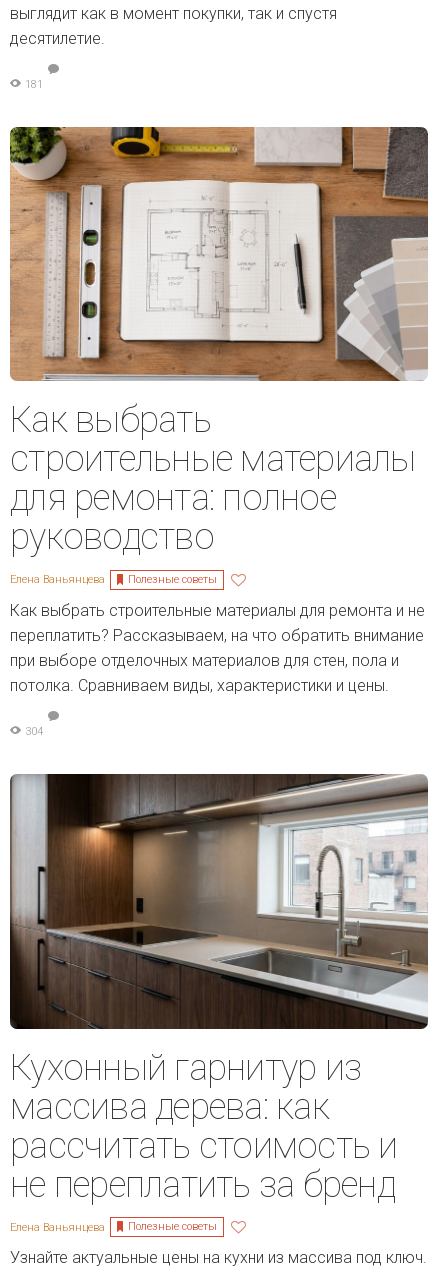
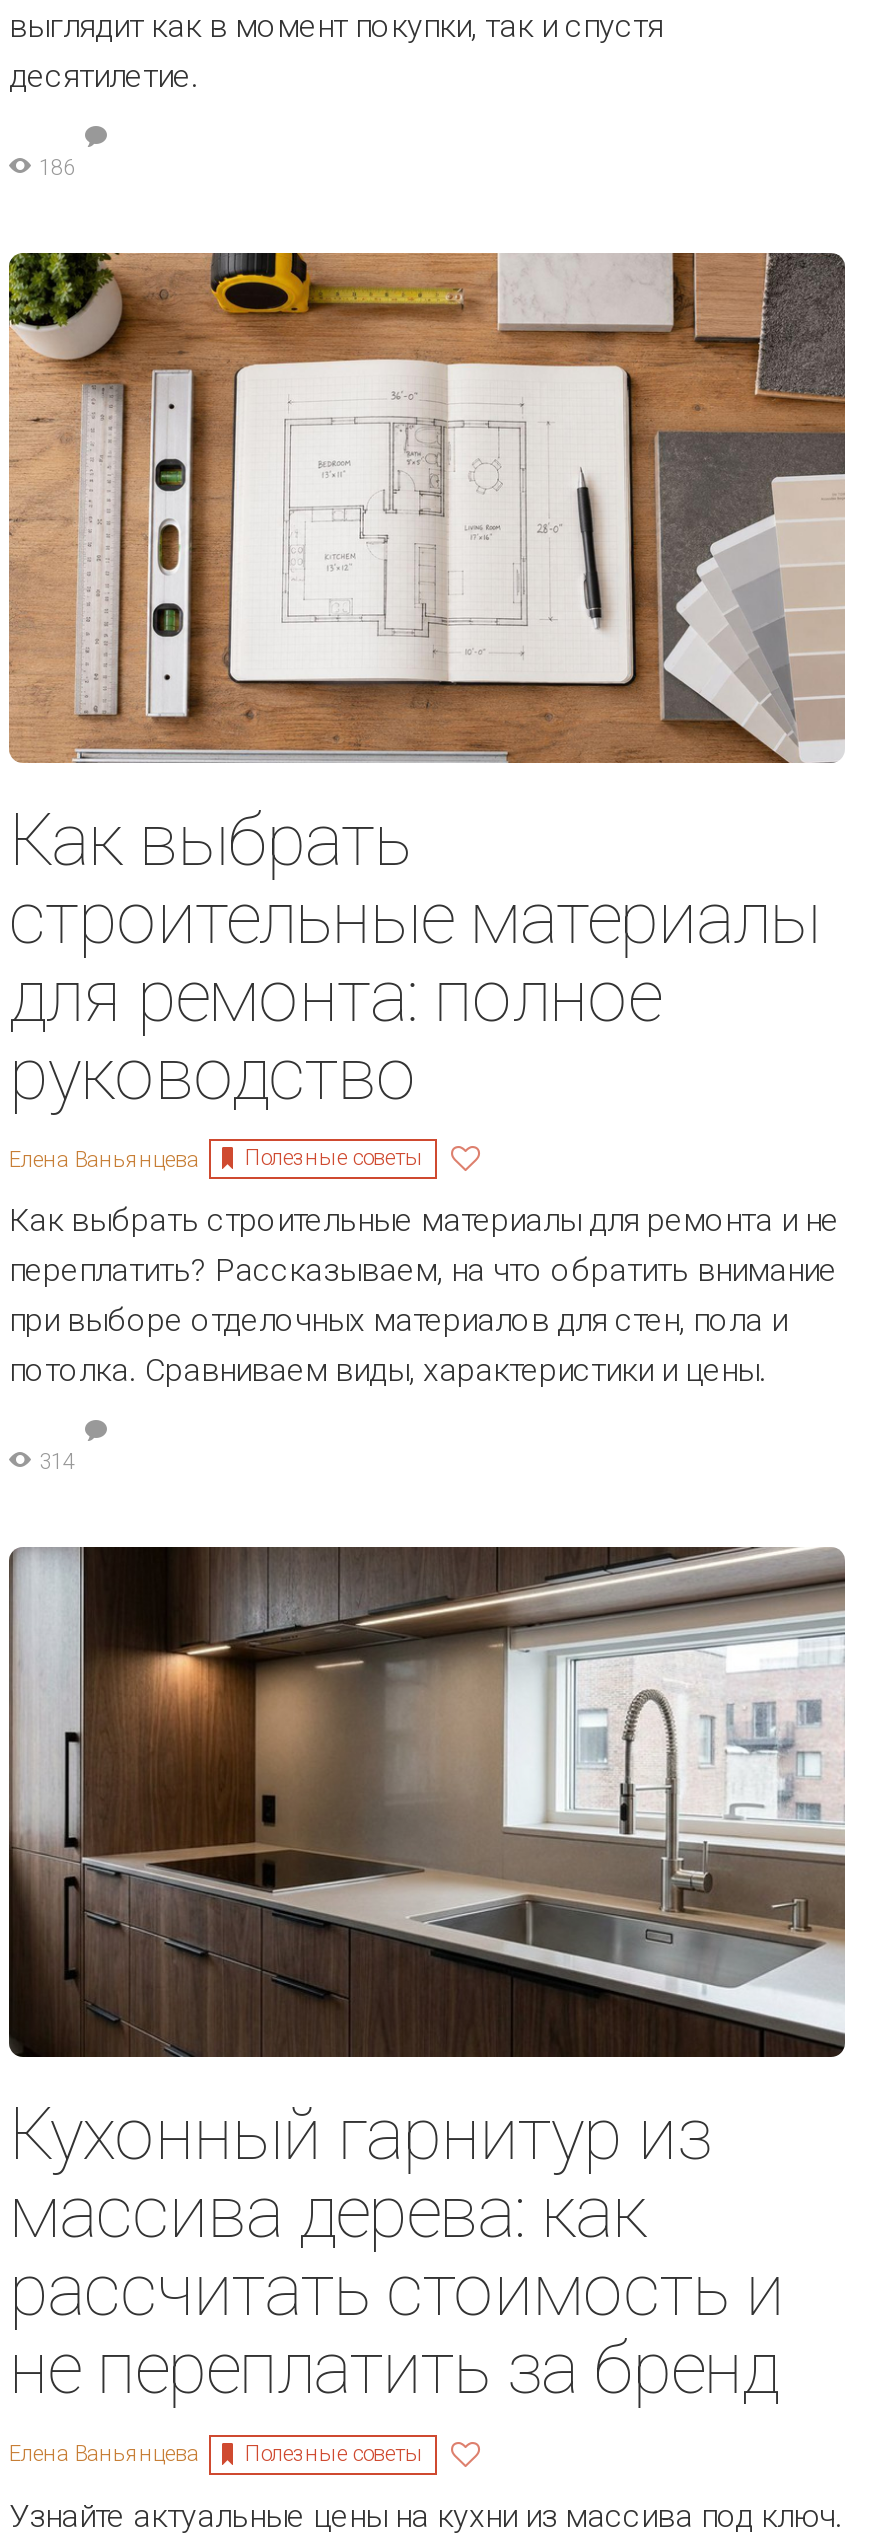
[25,77,43,90] 181 -> [39,155,75,181] 186
[25,725,43,738] 304 -> [39,1450,75,1476] 314

